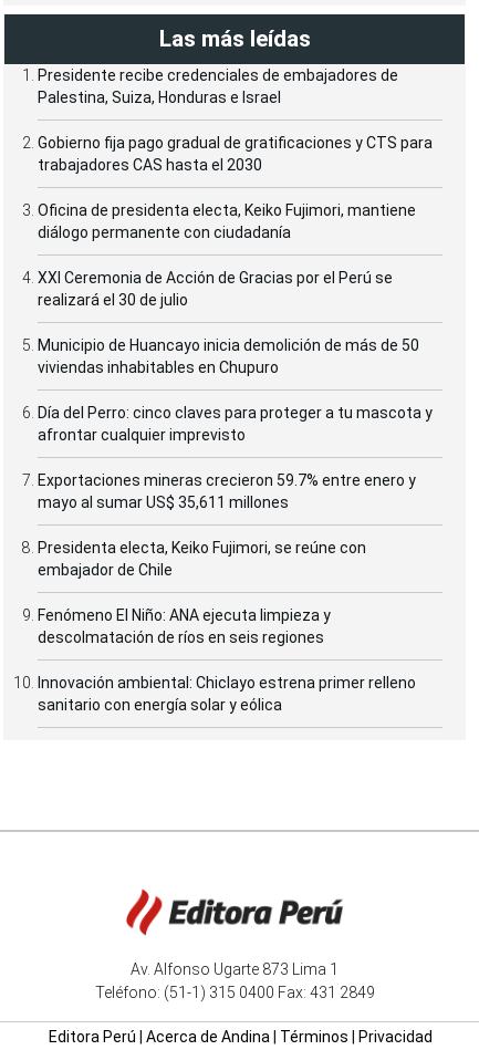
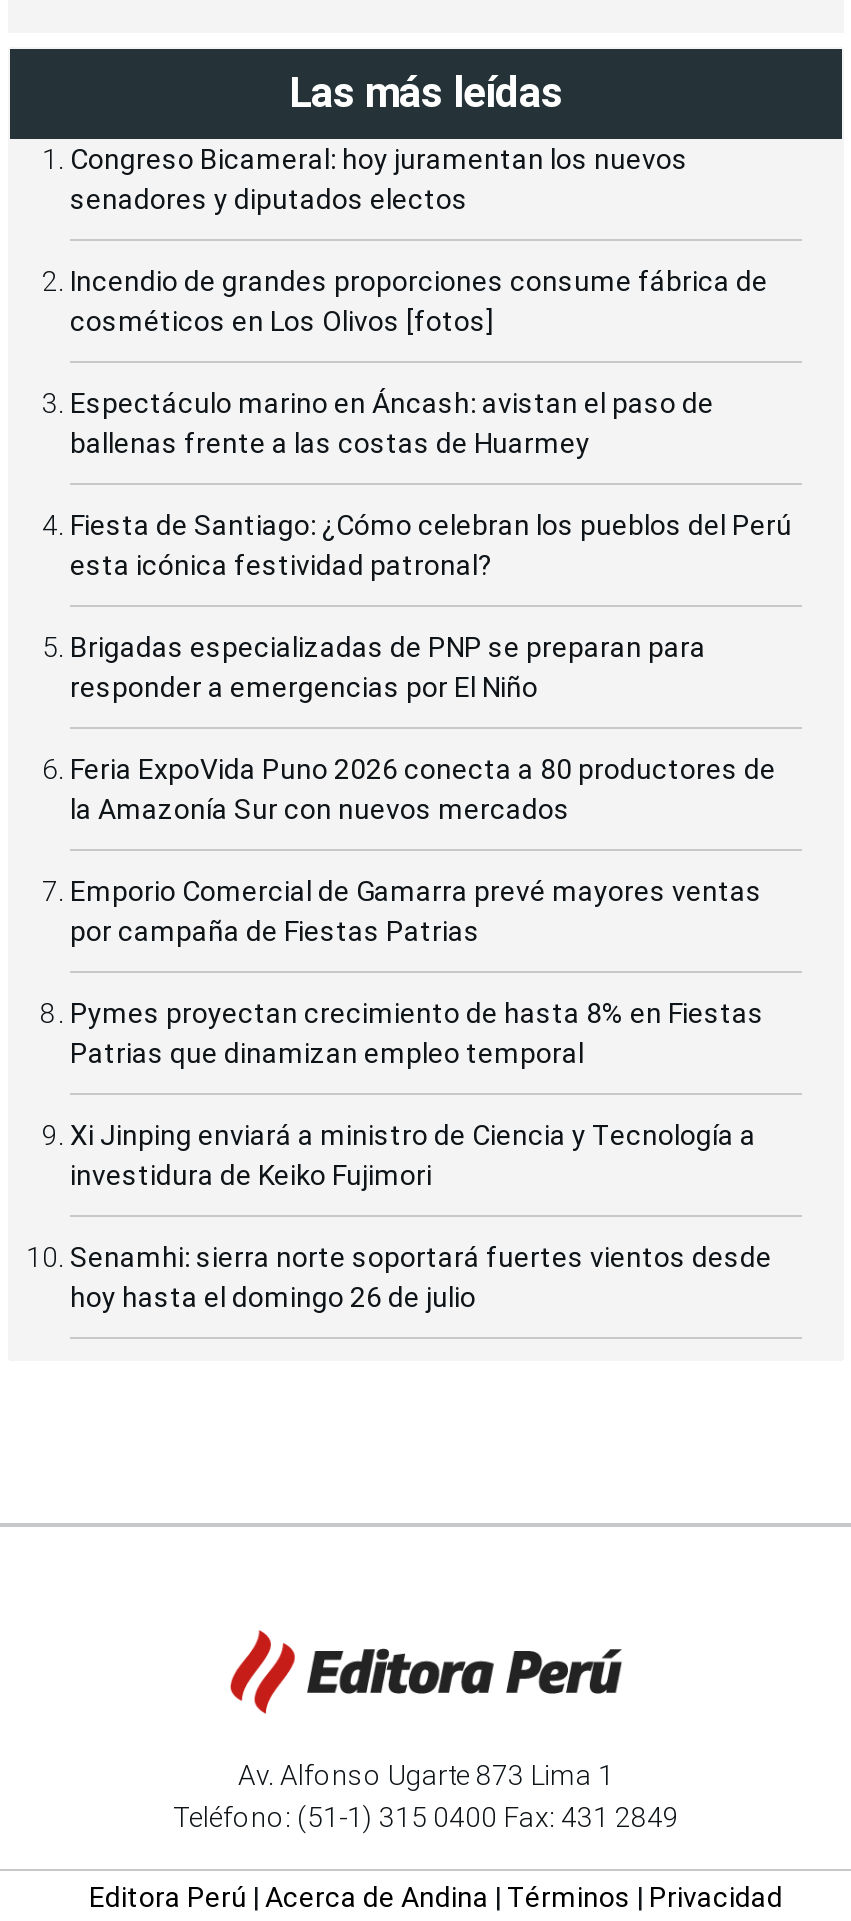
[38,67,398,107] Presidente recibe credenciales de embajadores de | Palestina, Suiza, Honduras e Israel -> [70,144,688,216] Congreso Bicameral: hoy juramentan los nuevos | senadores y diputados electos
[38,134,433,174] Gobierno fija pago gradual de gratificaciones y CTS para | trabajadores CAS hasta el 2030 -> [70,266,768,338] Incendio de grandes proporciones consume fábrica de | cosméticos en Los Olivos [fotos]
[38,202,416,242] Oficina de presidenta electa, Keiko Fujimori, mantiene | diálogo permanente con ciudadanía -> [70,388,714,460] Espectáculo marino en Áncash: avistan el paso de | ballenas frente a las costas de Huarmey
[38,269,393,309] XXI Ceremonia de Acción de Gracias por el Perú se | realizará el 30 de julio -> [70,510,792,582] Fiesta de Santiago: ¿Cómo celebran los pueblos del Perú | esta icónica festividad patronal?
[38,337,419,377] Municipio de Huancayo inicia demolición de más de 50 | viviendas inhabitables en Chupuro -> [70,632,706,704] Brigadas especializadas de PNP se preparan para | responder a emergencias por El Niño
[38,404,433,444] Día del Perro: cinco claves para proteger a tu mascota y | afrontar cualquier imprevisto -> [70,754,776,826] Feria ExpoVida Puno 2026 conecta a 80 productores de | la Amazonía Sur con nuevos mercados
[38,472,416,512] Exportaciones mineras crecieron 59.7% entre enero y | mayo al sumar US$ 35,611 millones -> [70,876,762,948] Emporio Comercial de Gamarra prevé mayores ventas | por campaña de Fiestas Patrias
[38,539,366,579] Presidenta electa, Keiko Fujimori, se reúne con | embajador de Chile -> [70,998,764,1070] Pymes proyectan crecimiento de hasta 8% en Fiestas | Patrias que dinamizan empleo temporal
[38,607,331,646] Fenómeno El Niño: ANA ejecuta limpieza y | descolmatación de ríos en seis regiones -> [70,1120,756,1192] Xi Jinping enviará a ministro de Ciencia y Tecnología a | investidura de Keiko Fujimori
[38,674,416,714] Innovación ambiental: Chiclayo estrena primer relleno | sanitario con energía solar y eólica -> [70,1242,772,1314] Senamhi: sierra norte soportará fuertes vientos desde | hoy hasta el domingo 26 de julio

